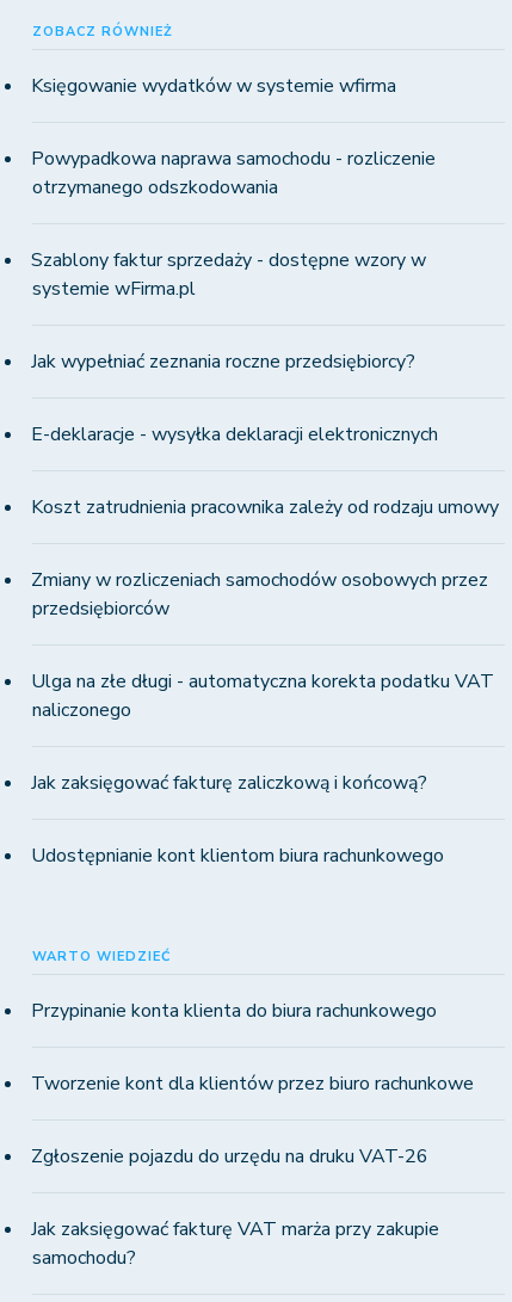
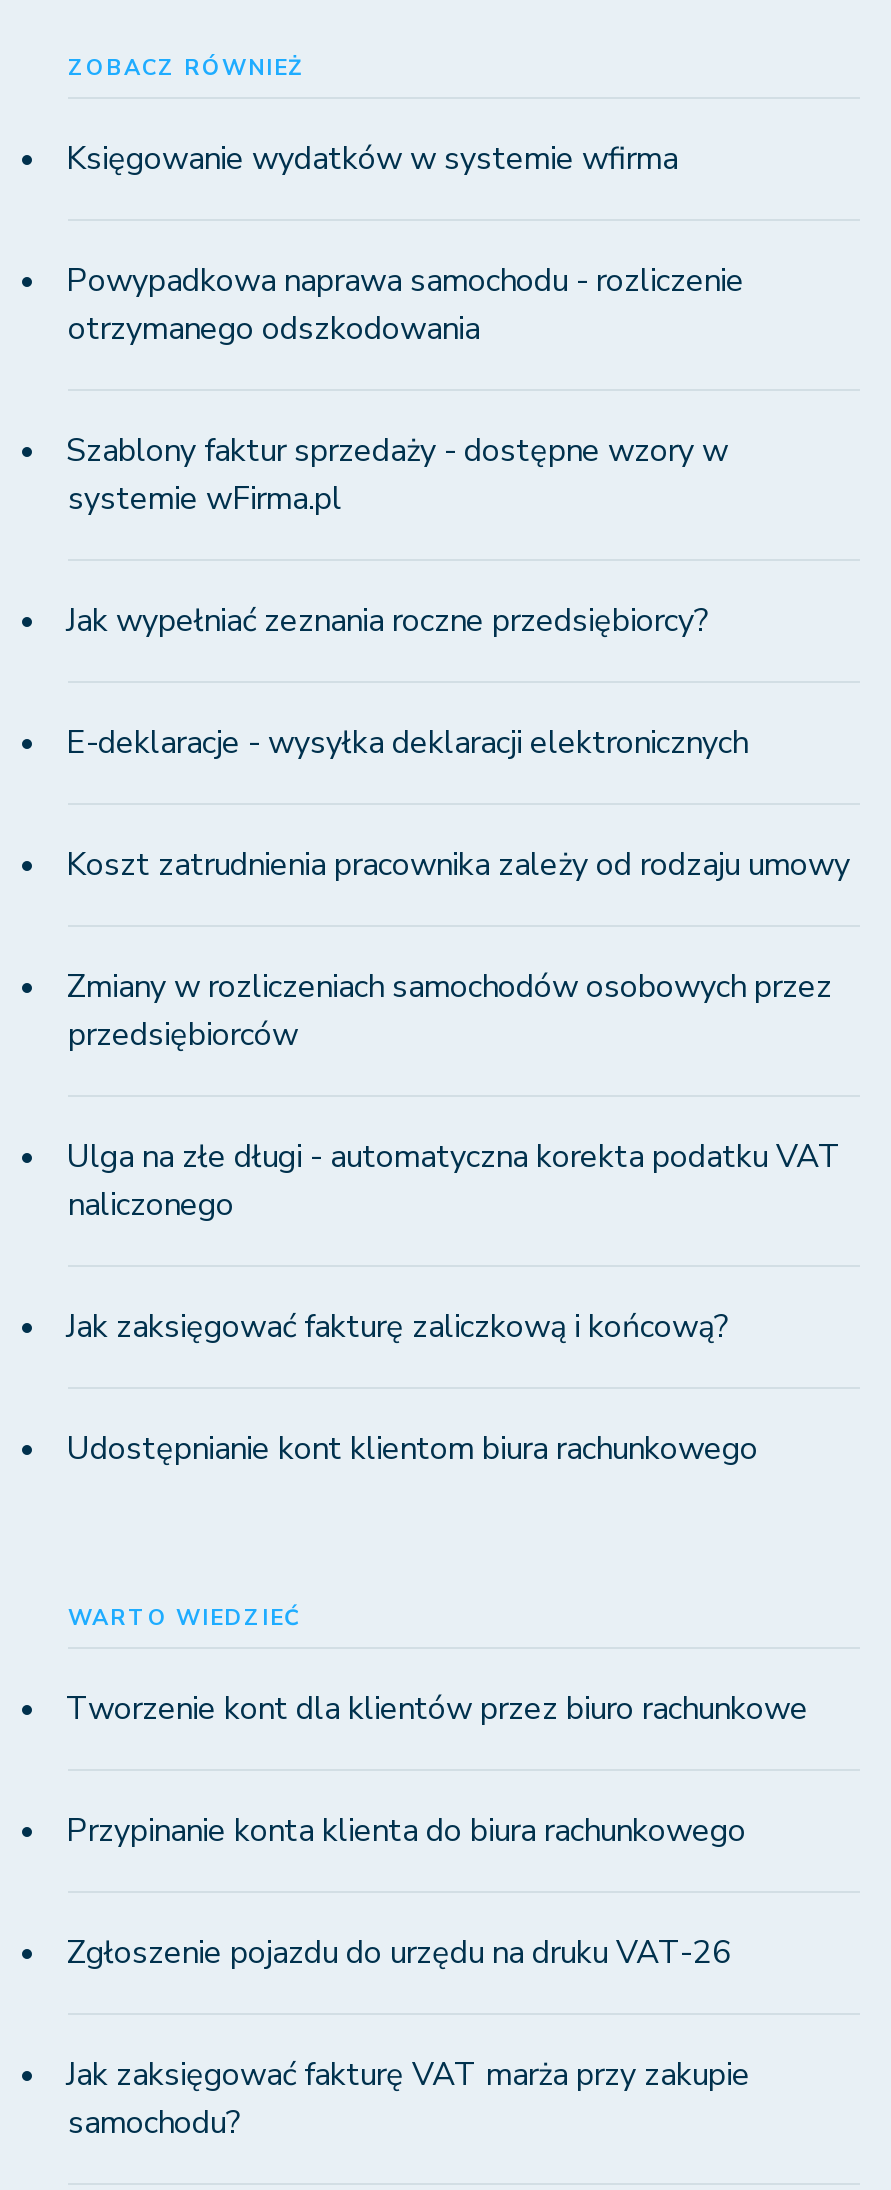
moved [31,998,437,1024] -> [66,1810,746,1854]: Przypinanie konta klienta do biura rachunkowego
moved [31,1071,474,1097] -> [66,1688,808,1732]: Tworzenie kont dla klientów przez biuro rachunkowe

